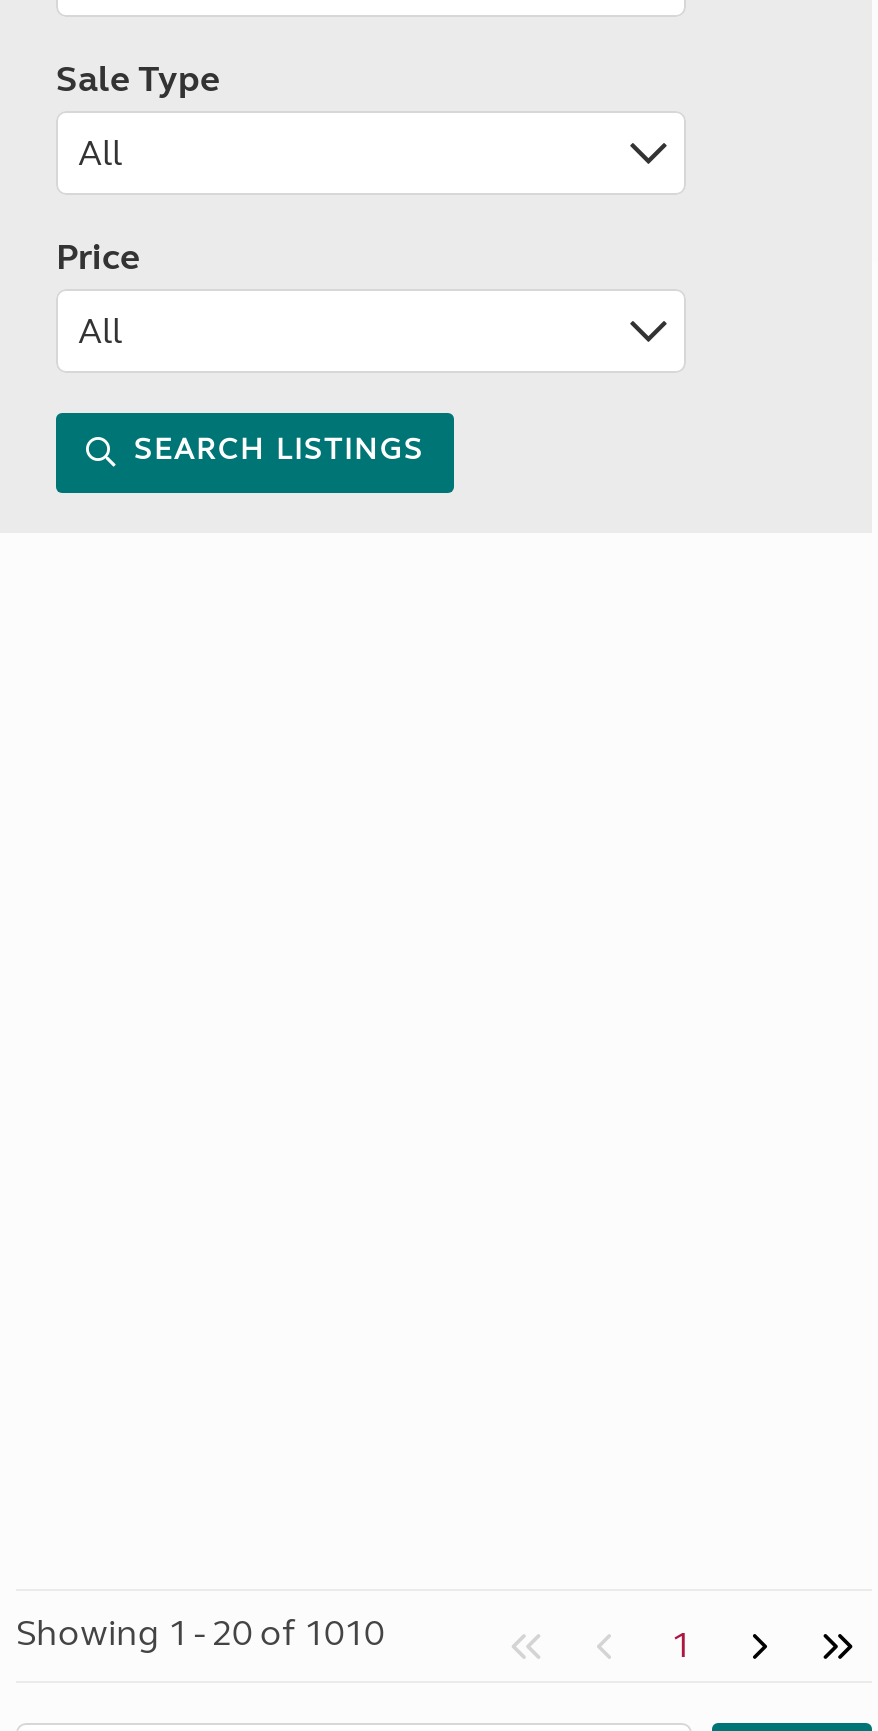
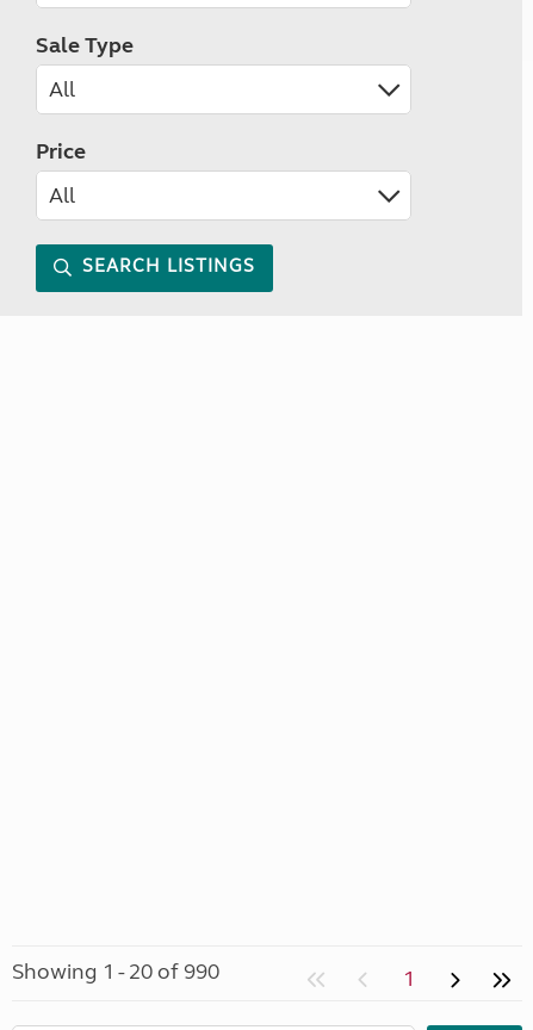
[16,1611,384,1655] Showing 1 - 20 of 1010 -> [12,958,219,985] Showing 1 - 20 of 990

